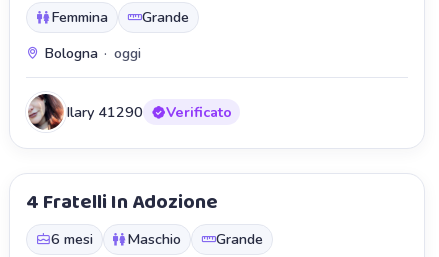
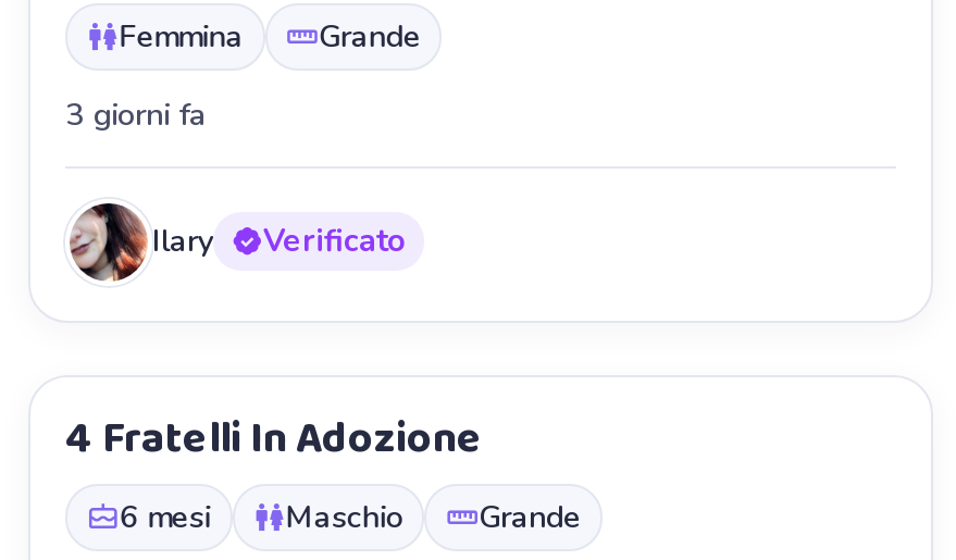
[40,43,141,63] Bologna · oggi -> [65,92,207,135] 3 giorni fa
[66,101,143,121] Ilary 41290 -> [152,220,213,263] Ilary

